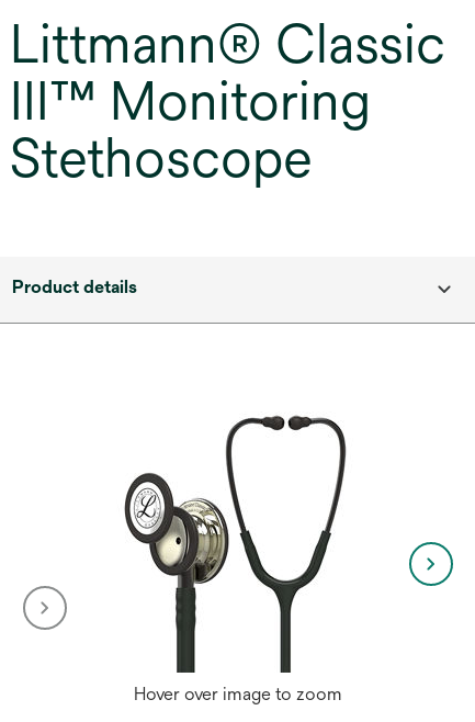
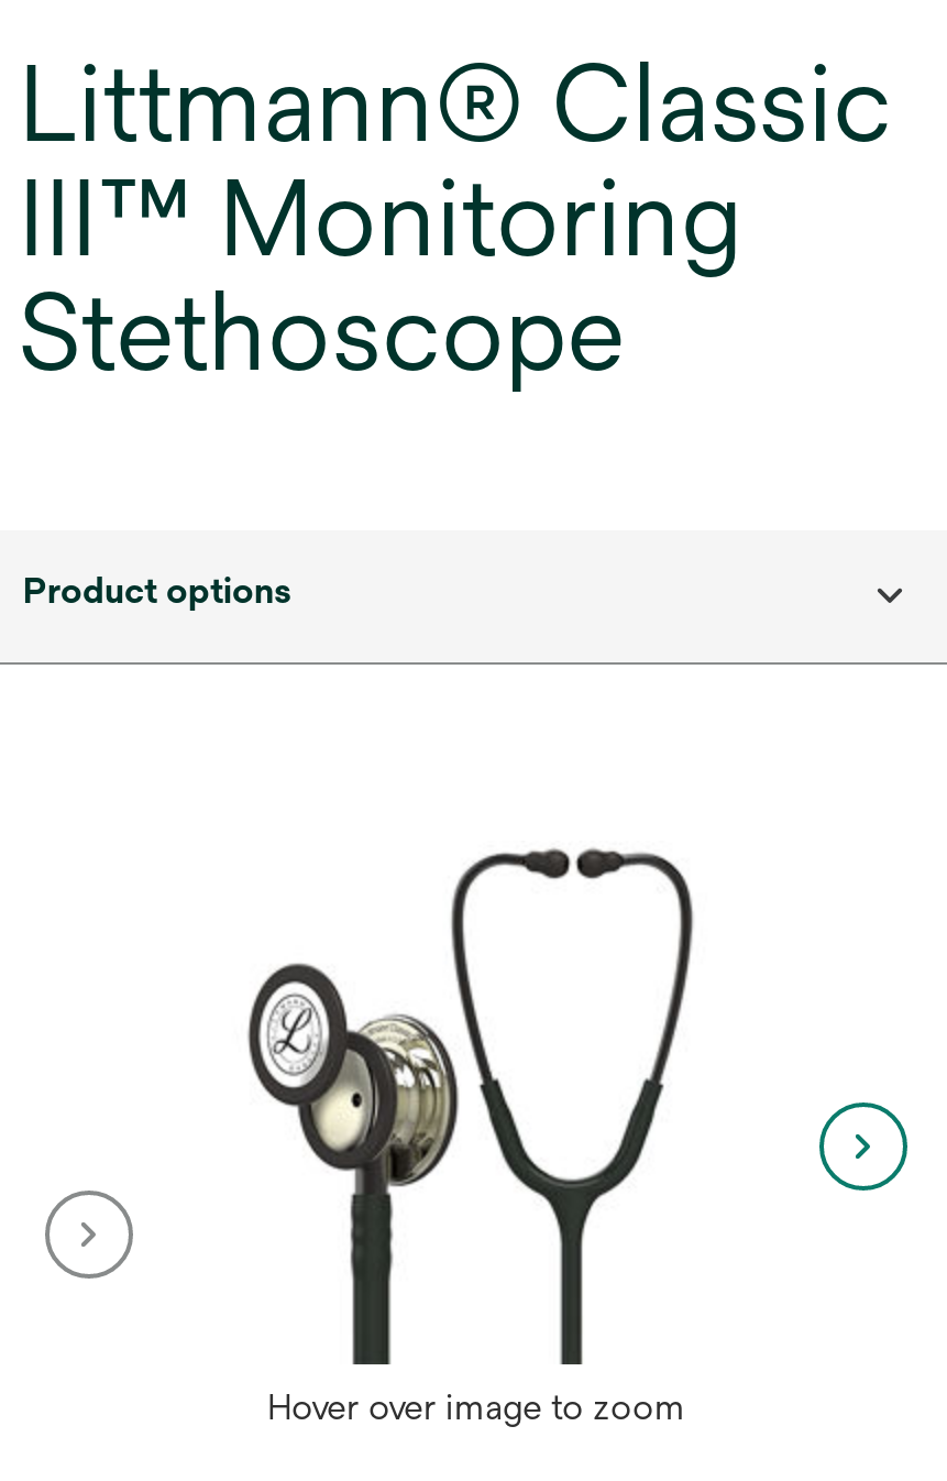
[12,277,137,297] Product details -> [23,570,291,612] Product options

